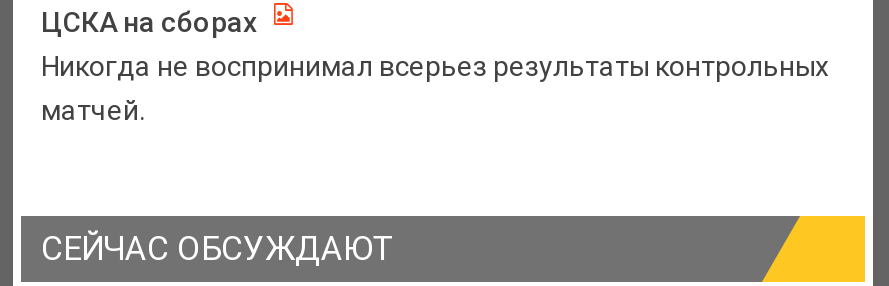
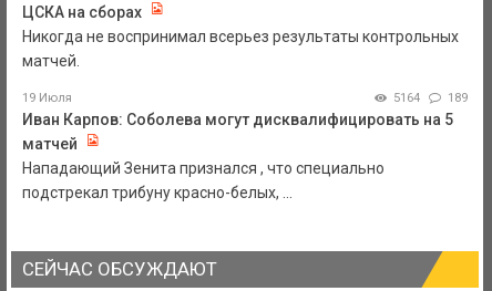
none -> [22,91,468,202] 19 Июля | 5164 | 189 | Иван Карпов: Соболева могут дисквалифицировать на 5 | матчей | Нападающий Зенита признался , что специально | подстрекал трибуну красно-белых, ...

